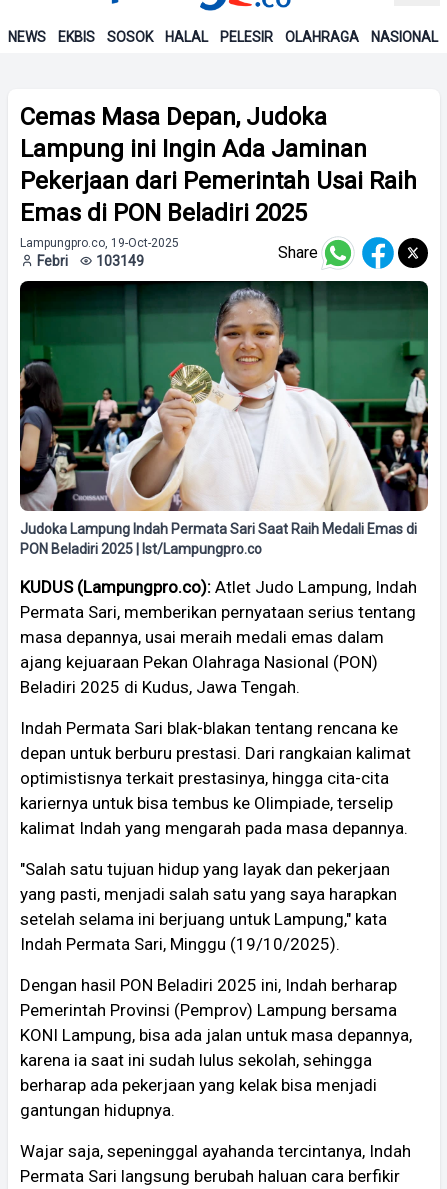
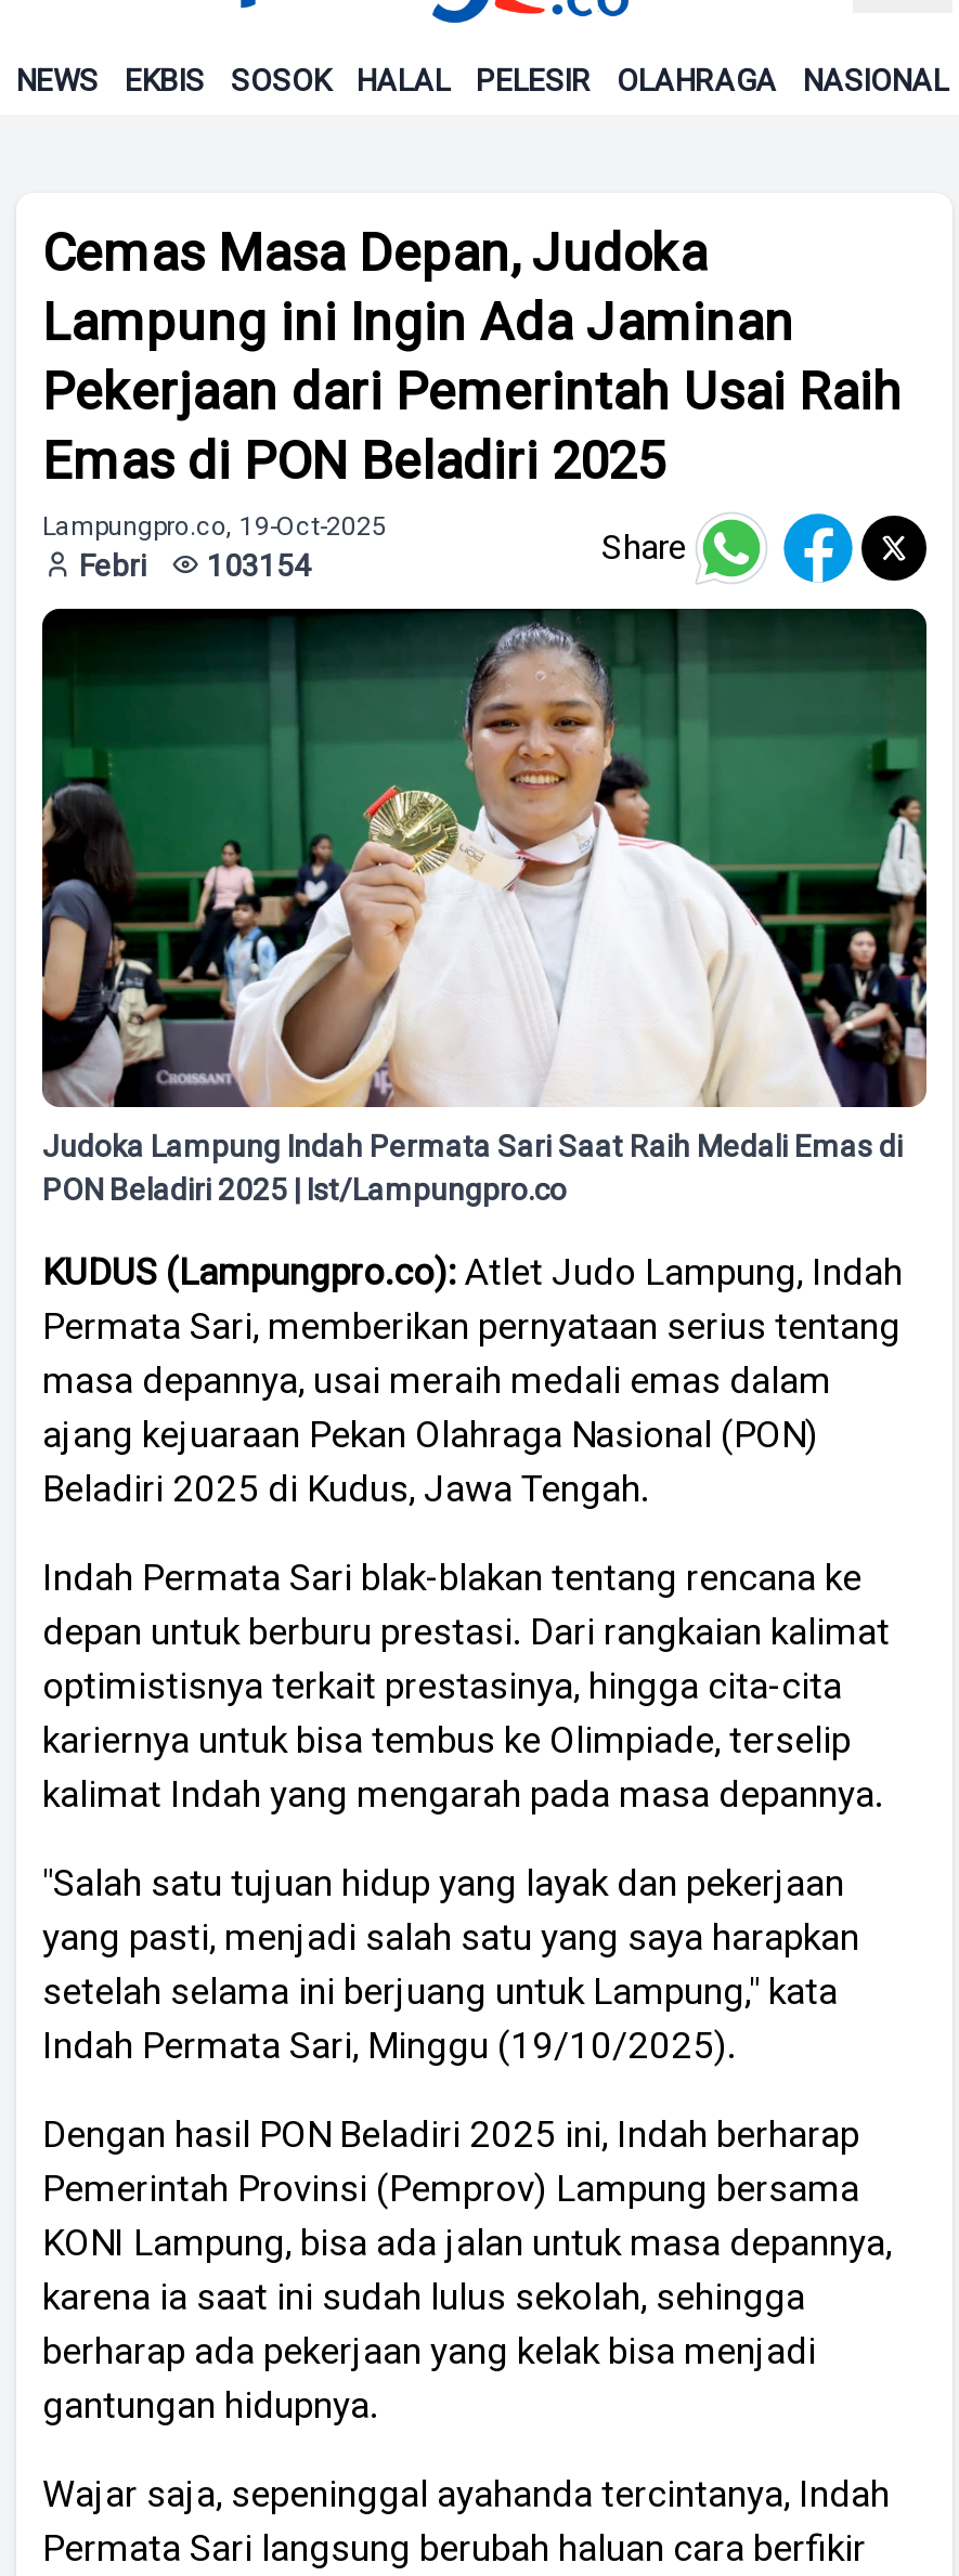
[34,253,144,269] Febri 103149 -> [73,548,311,583] Febri 103154

